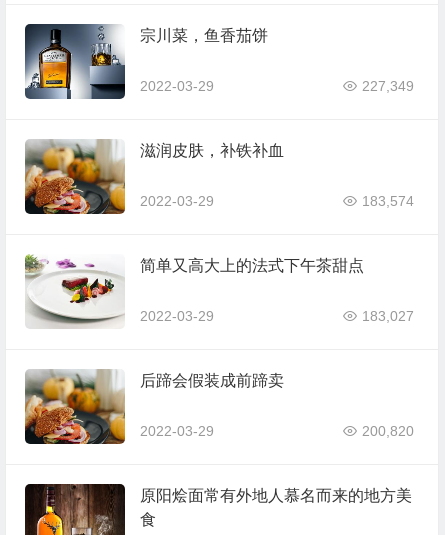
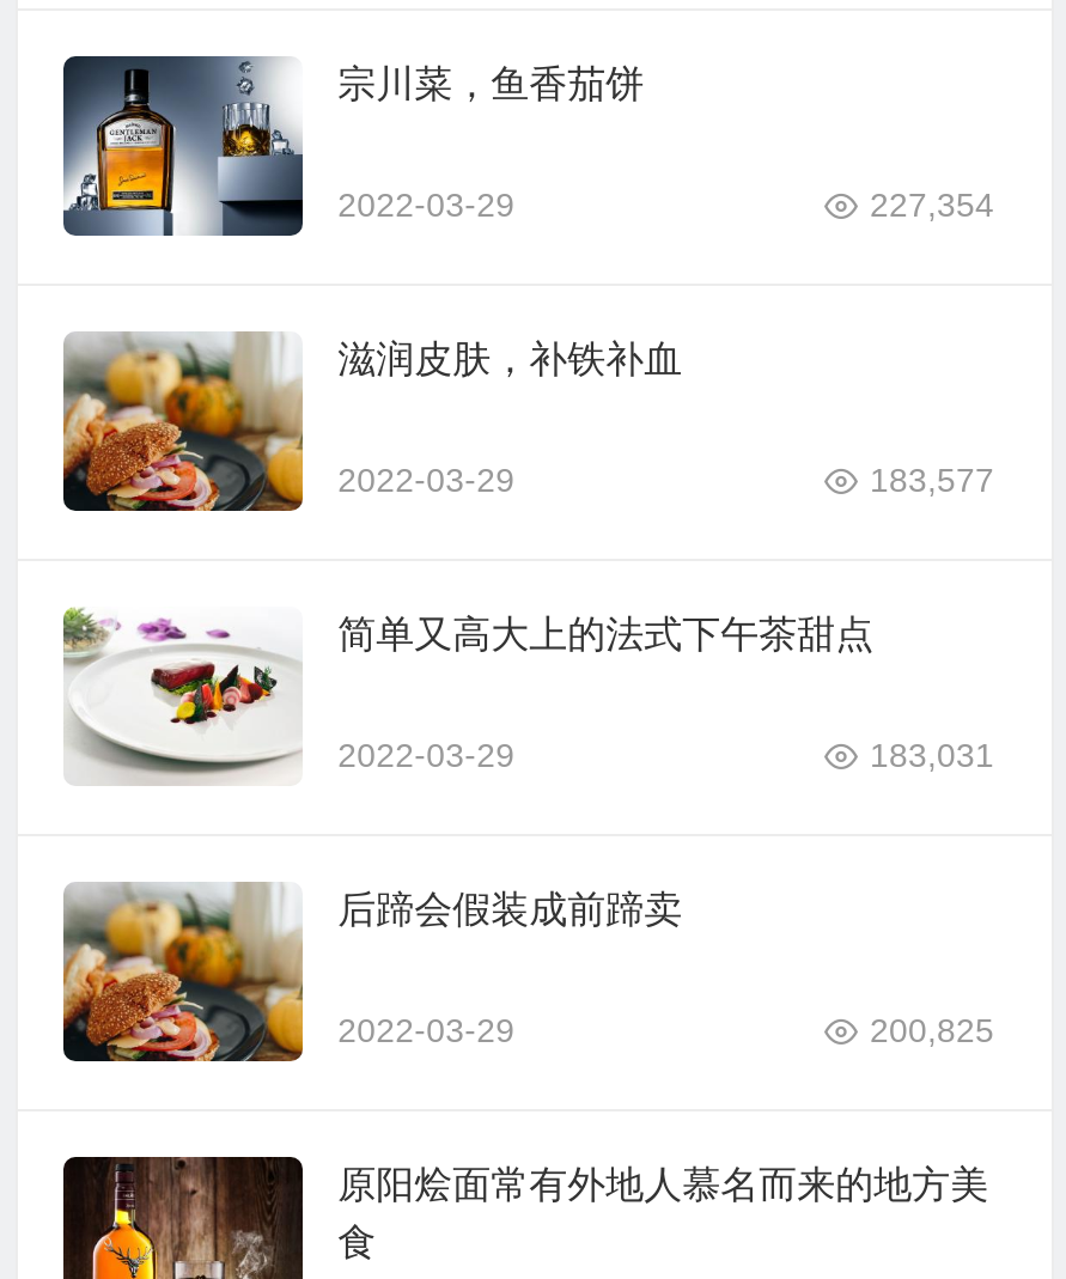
[362,78,414,94] 227,349 -> [870,185,994,224] 227,354
[362,193,414,209] 183,574 -> [870,461,994,499] 183,577
[362,308,414,324] 183,027 -> [870,736,994,774] 183,031
[362,423,414,439] 200,820 -> [870,1011,994,1049] 200,825

